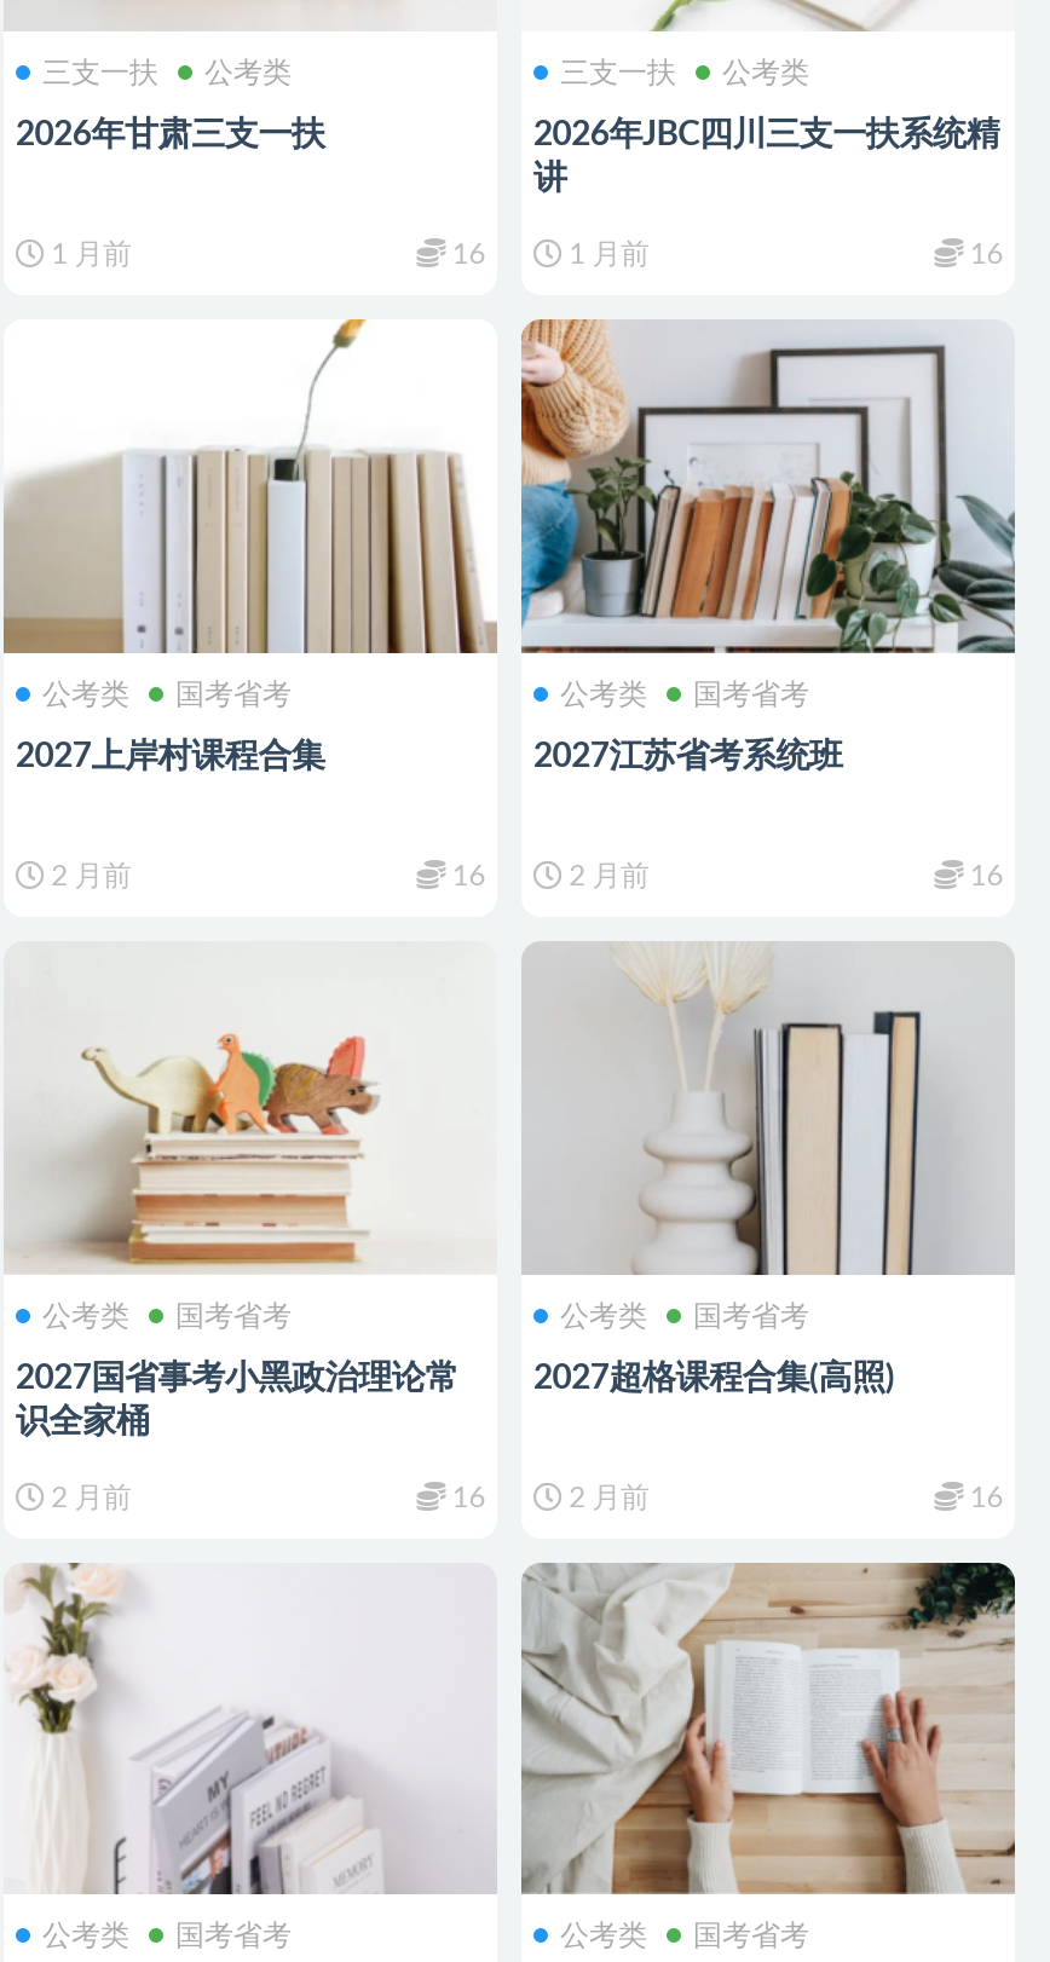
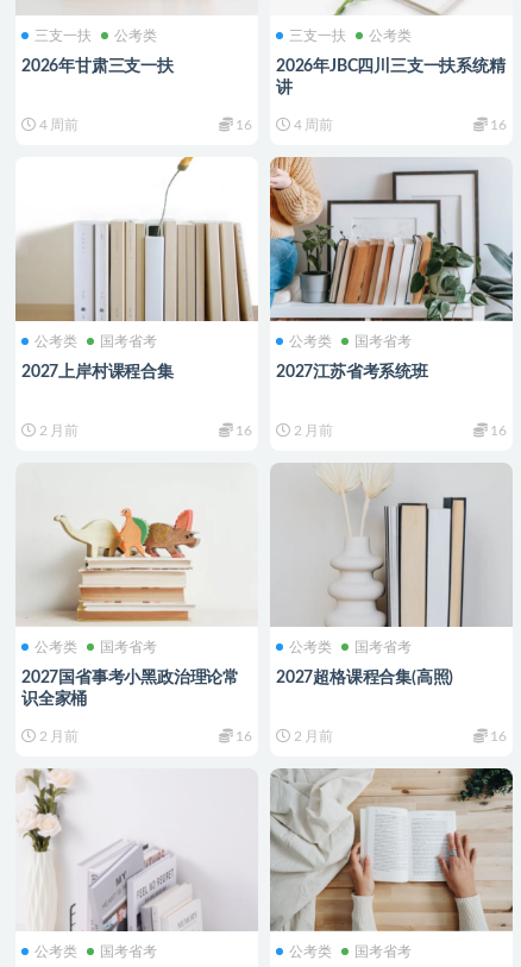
[44,240,131,269] 1 月前 -> [35,118,78,132] 4 周前
[562,240,649,269] 1 月前 -> [290,118,333,132] 4 周前

